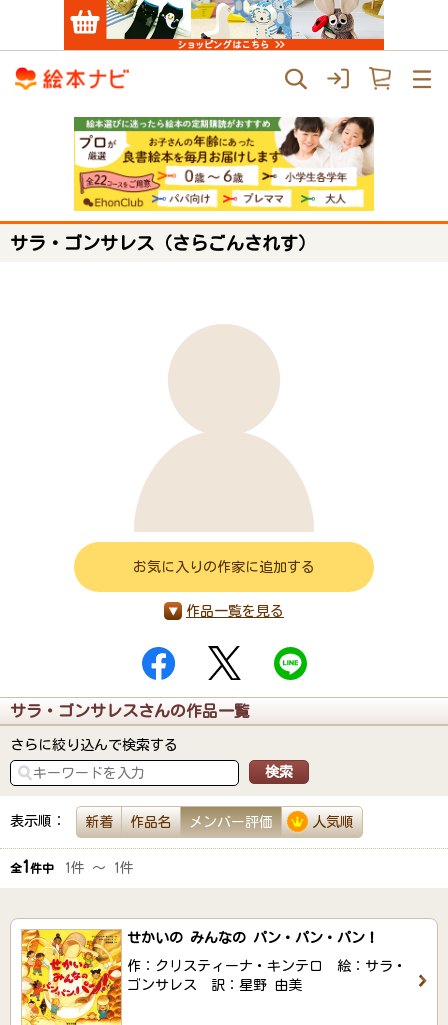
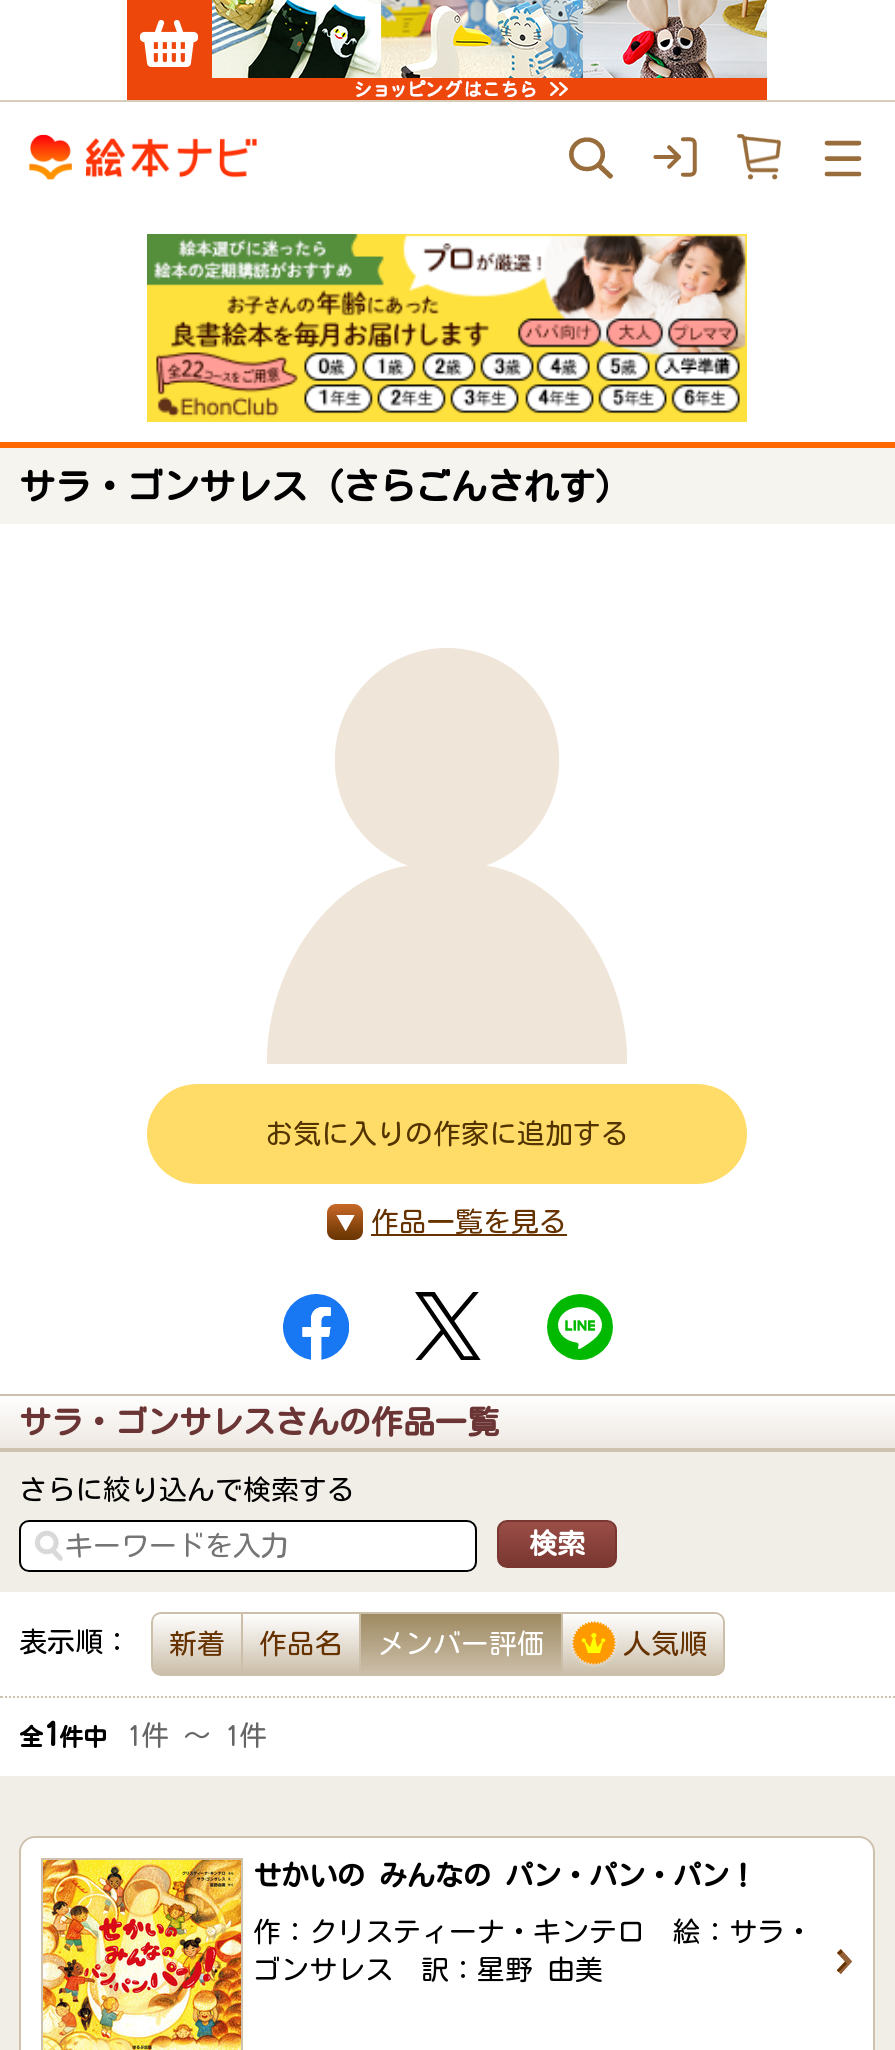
[73,116,375,208] [image] -> [145,232,749,416] [image]

